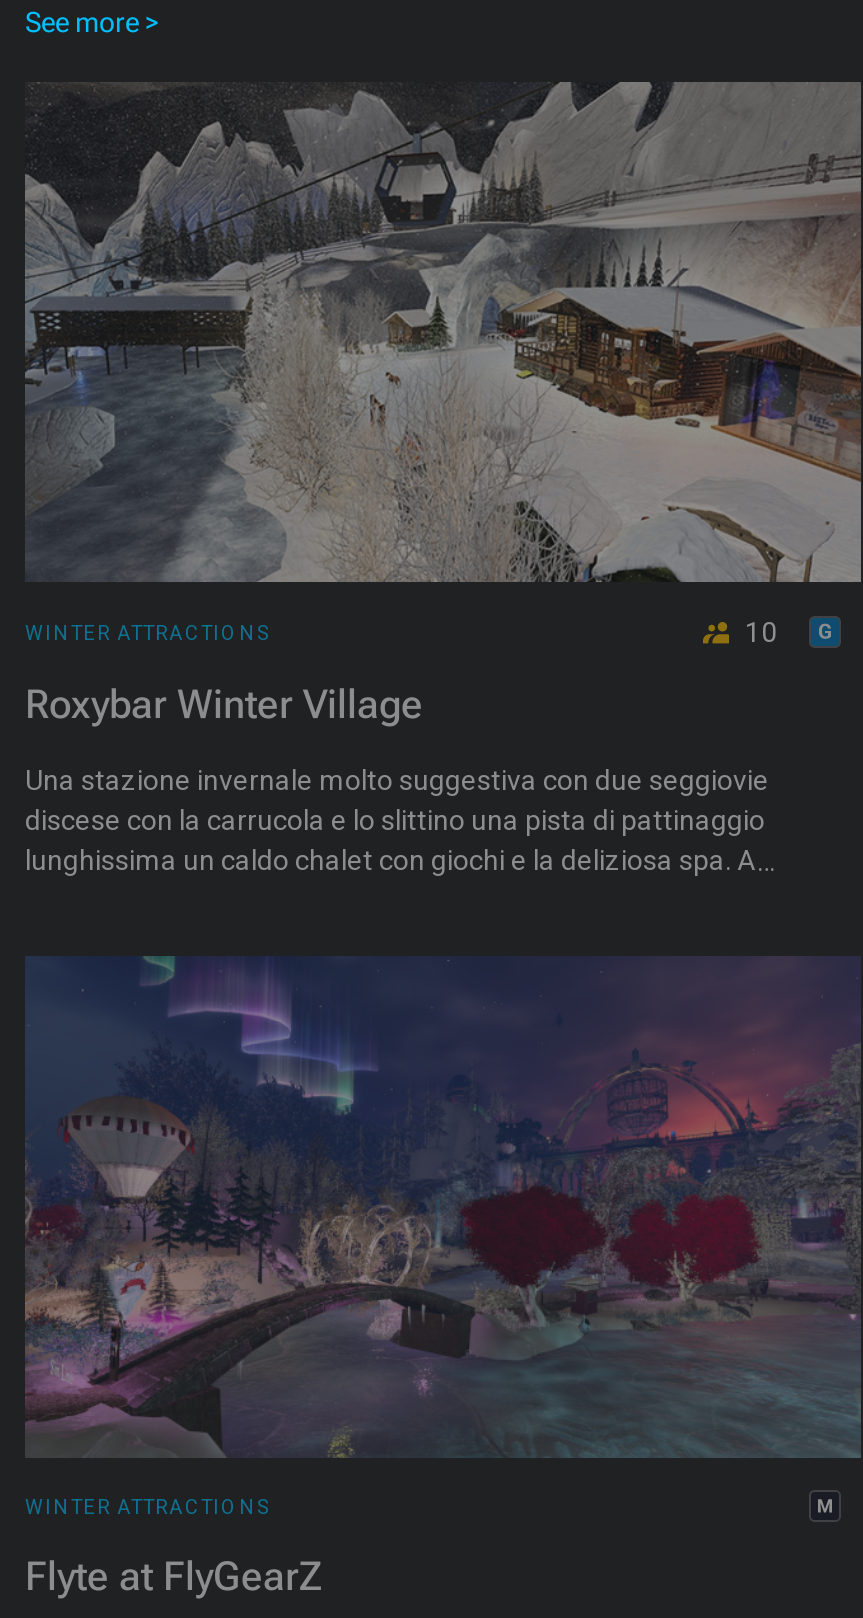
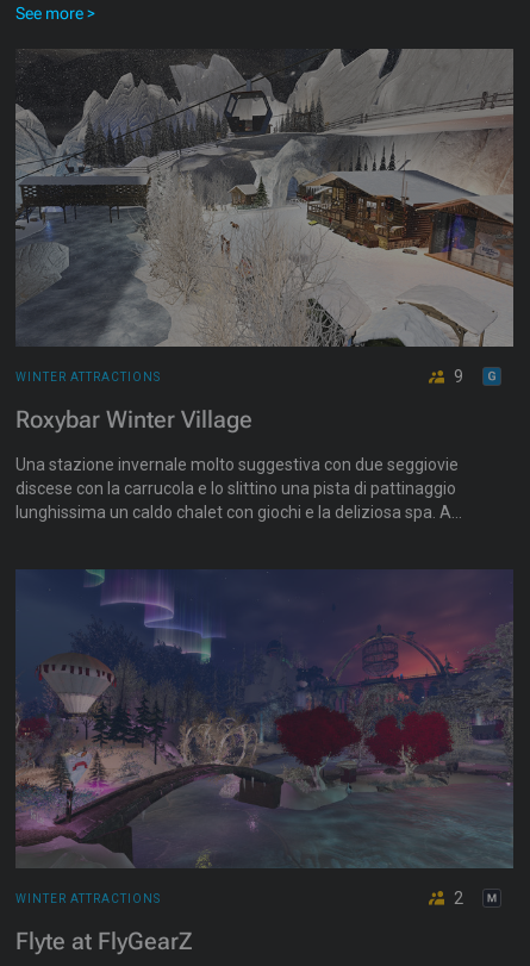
[745,617,777,649] 10 -> [454,367,463,386] 9
none -> [454,889,463,908] 2

